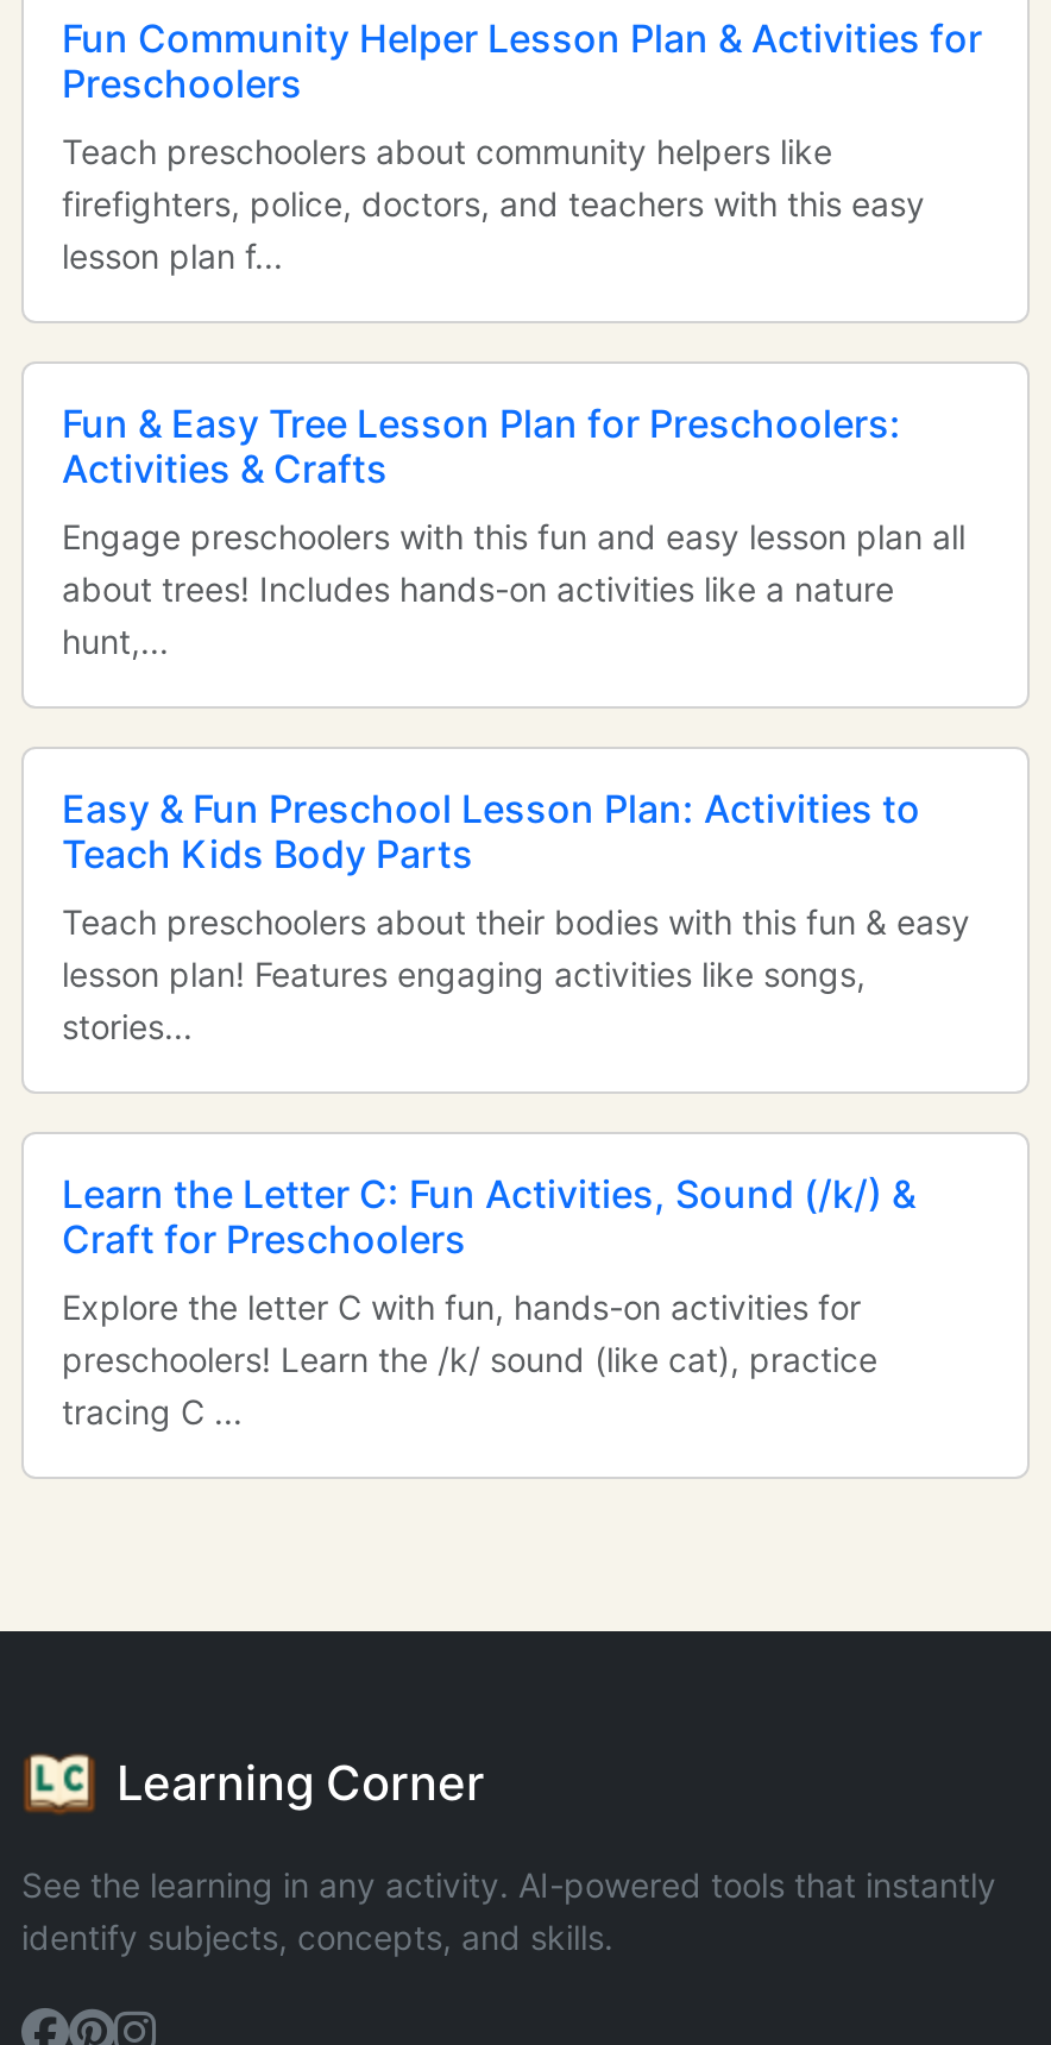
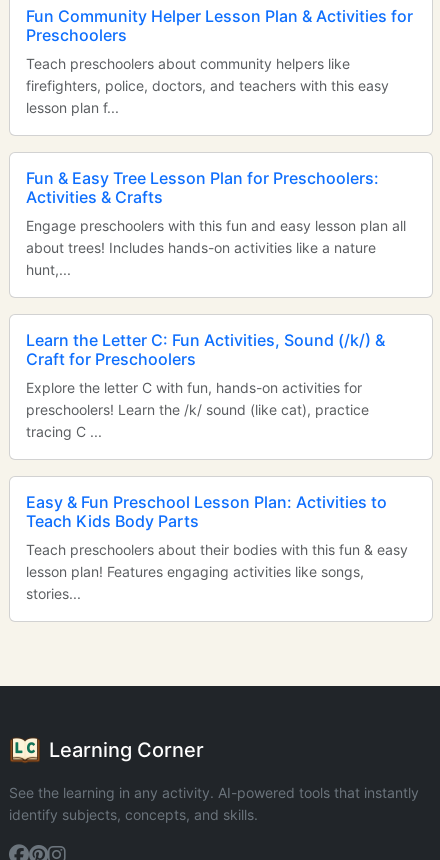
moved [62,785,970,1046] -> [26,492,408,602]: Easy & Fun Preschool Lesson Plan: Activities to | Teach Kids Body Parts | Teach preschoolers about their bodies with this fun & easy | lesson plan! Features engaging activities like songs, | stories...
moved [62,1170,915,1431] -> [26,330,385,440]: Learn the Letter C: Fun Activities, Sound (/k/) & | Craft for Preschoolers | Explore the letter C with fun, hands-on activities for | preschoolers! Learn the /k/ sound (like cat), practice | tracing C ...

